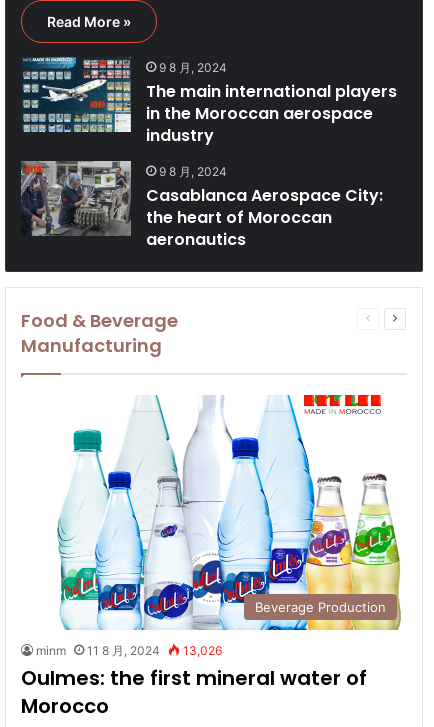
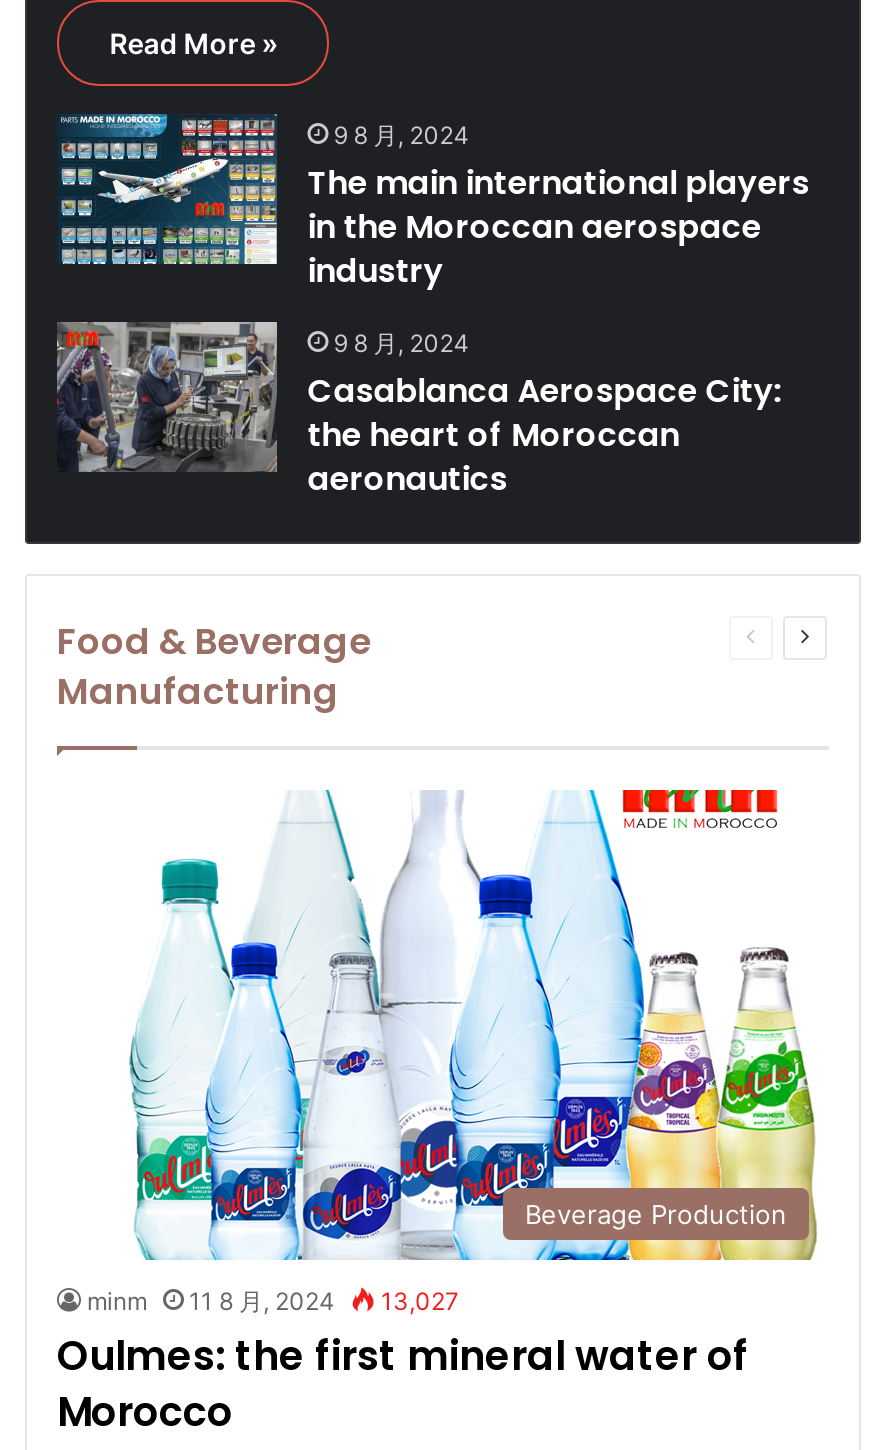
[36,643,222,658] minm 11 8 月, 2024 13,026 -> [87,1286,459,1316] minm 11 8 月, 2024 13,027

